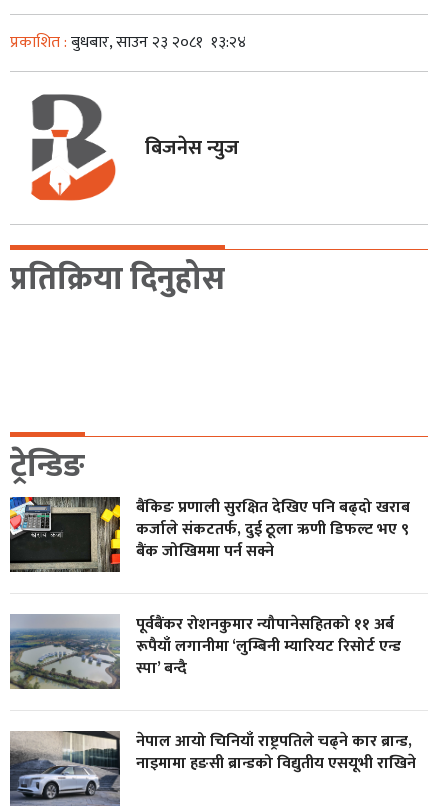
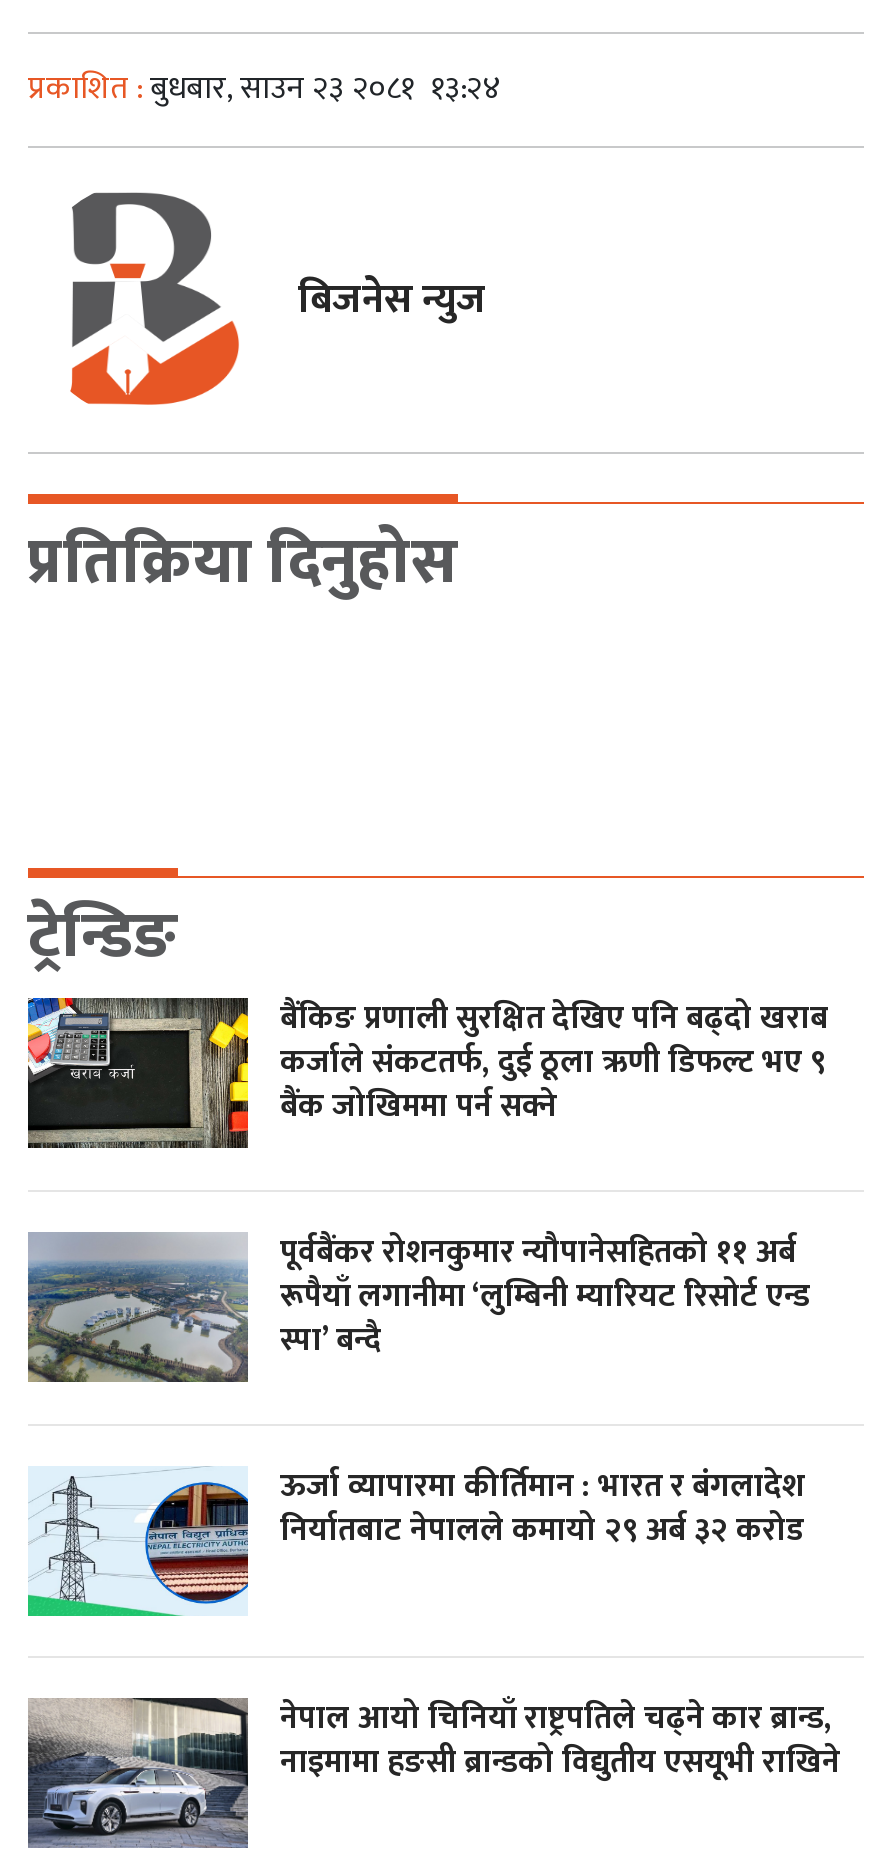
none -> [26,1459,804,1618] [image] | ऊर्जा व्यापारमा कीर्तिमान : भारत र बंगलादेश | निर्यातबाट नेपालले कमायो २९ अर्ब ३२ करोड

